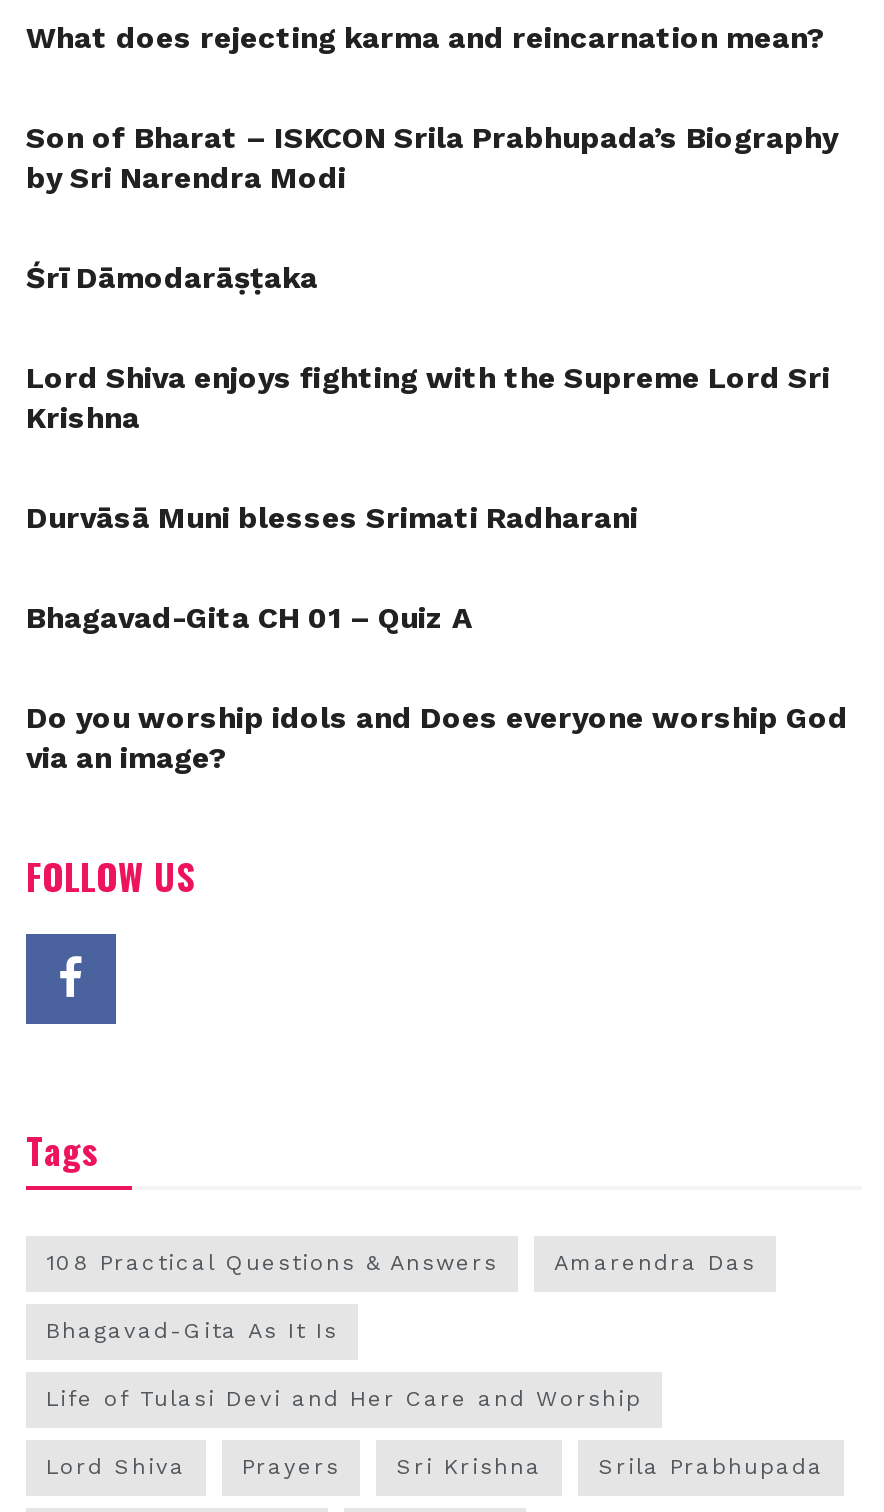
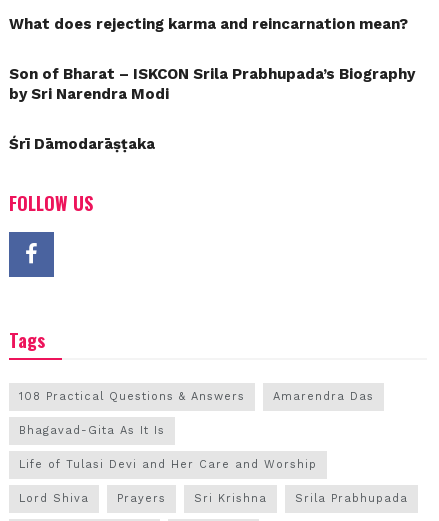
[26,361,848,777] Lord Shiva enjoys fighting with the Supreme Lord Sri | Krishna | Durvāsā Muni blesses Srimati Radharani | Bhagavad-Gita CH 01 – Quiz A | Do you worship idols and Does everyone worship God | via an image? -> none

